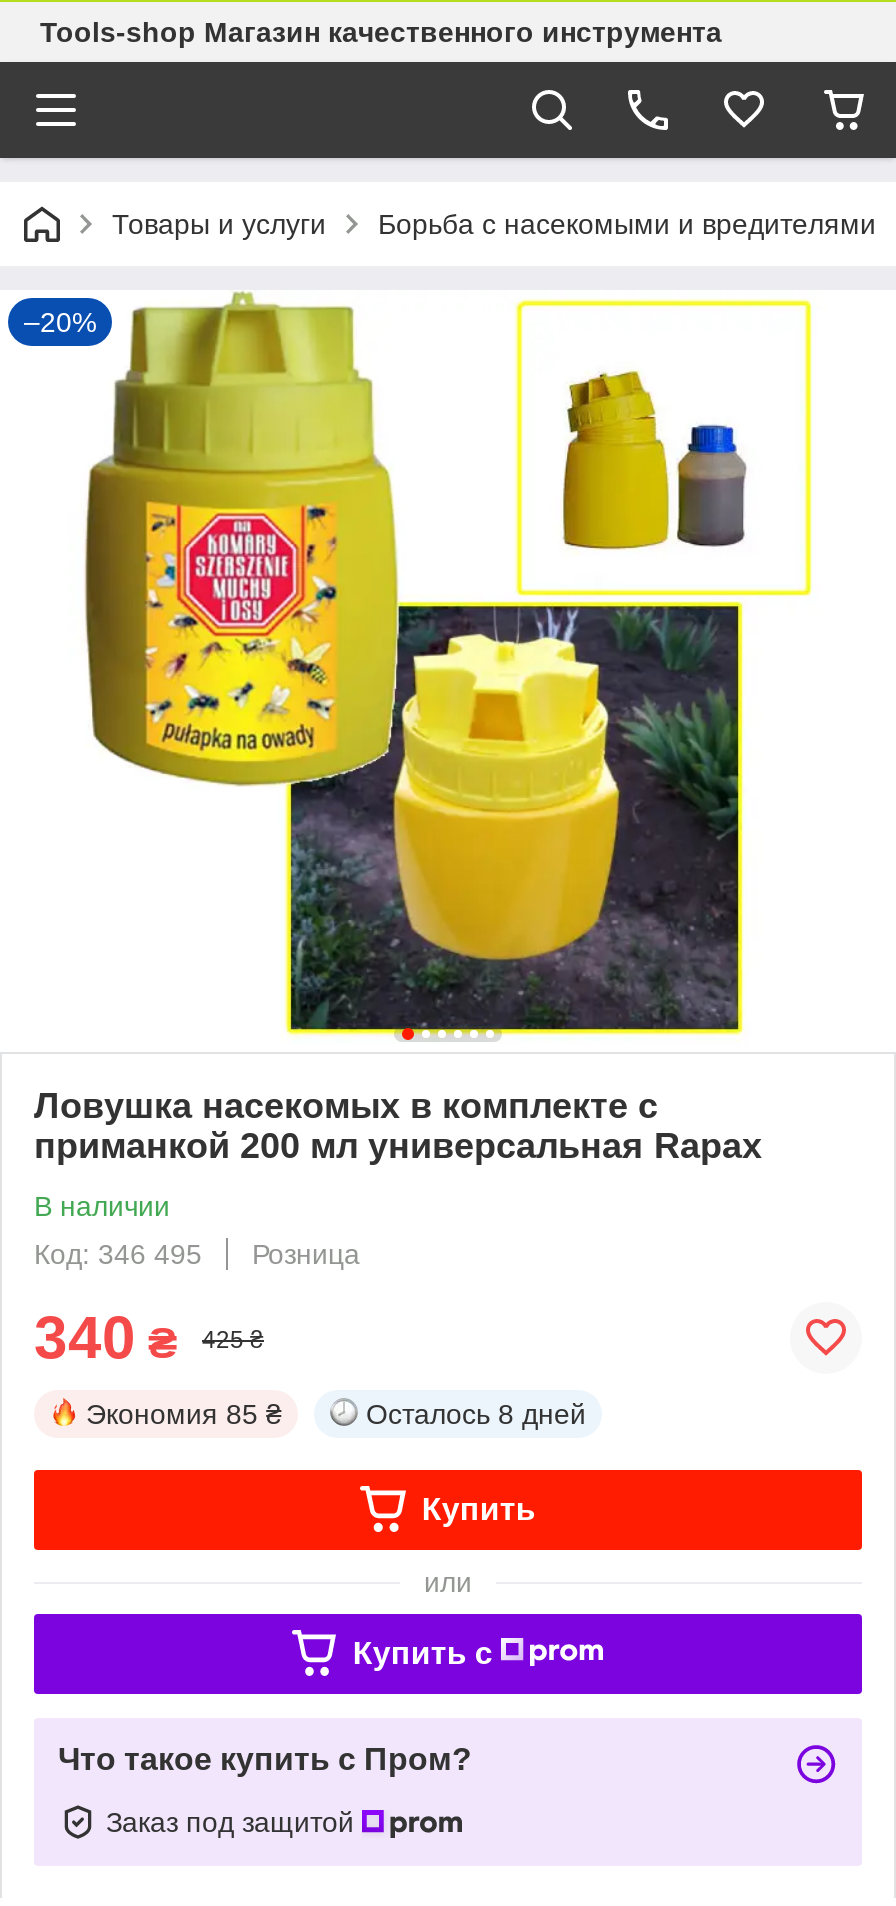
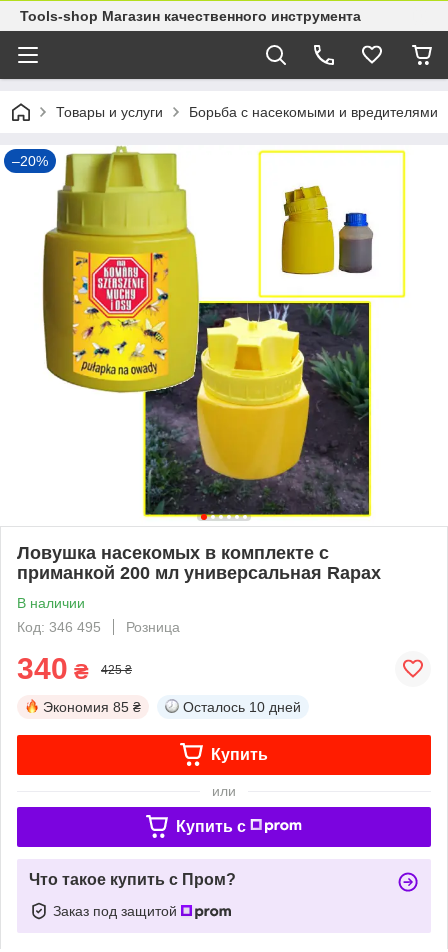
[366,1398,586,1430] Осталось 8 дней -> [183,699,301,715] Осталось 10 дней

